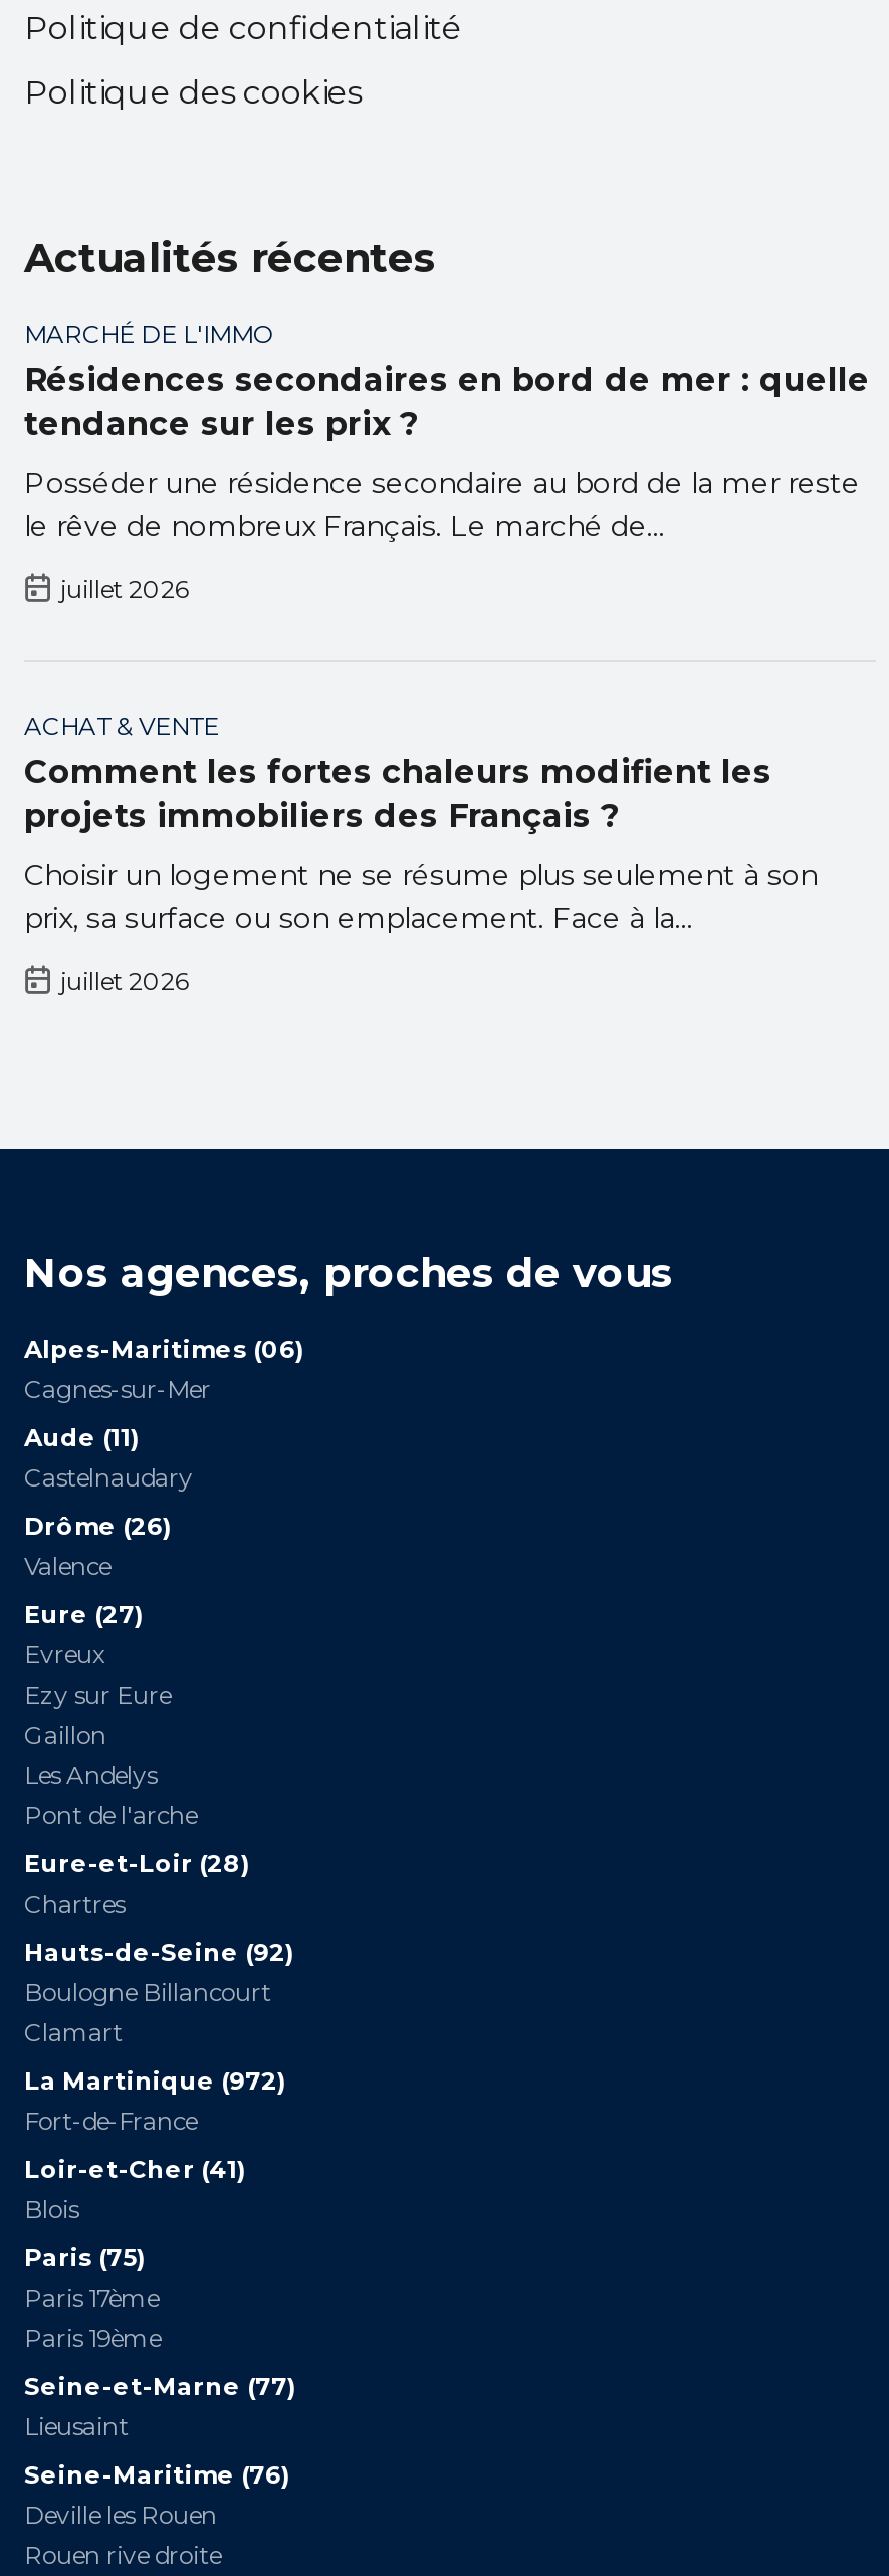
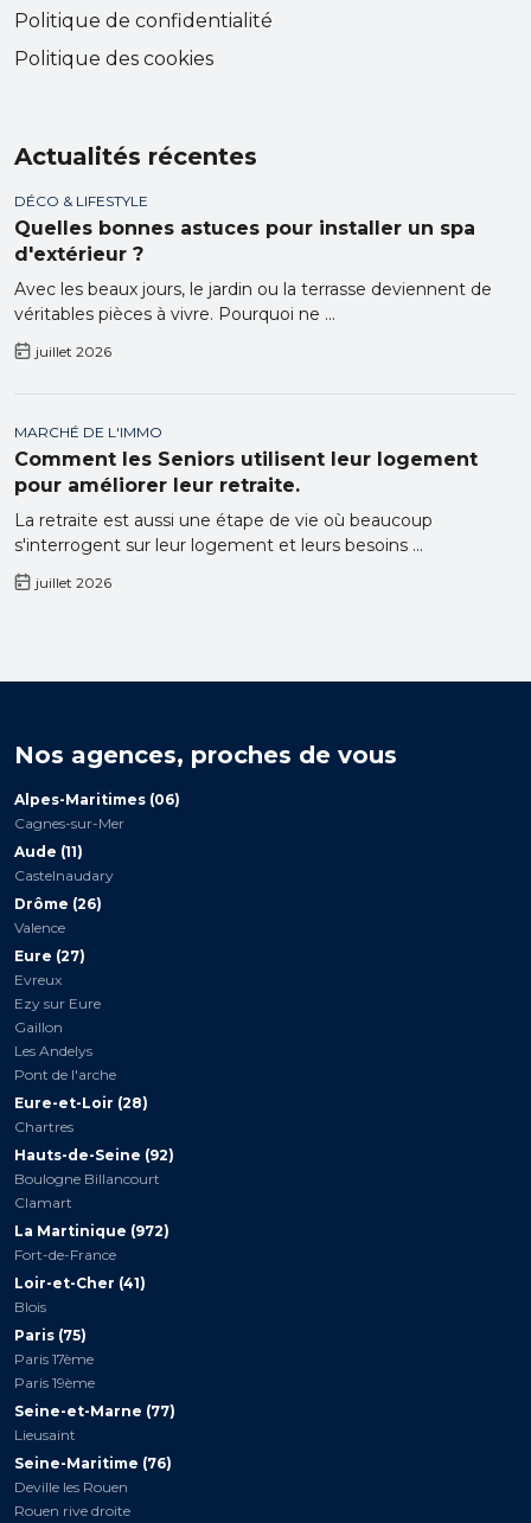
moved [24,319,275,349] -> [14,423,162,441]: MARCHÉ DE L'IMMO
[24,361,870,444] Résidences secondaires en bord de mer : quelle | tendance sur les prix ? -> [14,192,475,266] DÉCO & LIFESTYLE | Quelles bonnes astuces pour installer un spa | d'extérieur ?
[24,466,860,544] Posséder une résidence secondaire au bord de la mer reste | le rêve de nombreux Français. Le marché de... -> [14,279,492,325] Avec les beaux jours, le jardin ou la terrasse deviennent de | véritables pièces à vivre. Pourquoi ne ...
[24,711,771,836] ACHAT & VENTE | Comment les fortes chaleurs modifient les | projets immobiliers des Français ? -> [14,448,478,497] Comment les Seniors utilisent leur logement | pour améliorer leur retraite.
[24,858,818,936] Choisir un logement ne se résume plus seulement à son | prix, sa surface ou son emplacement. Face à la... -> [14,510,433,556] La retraite est aussi une étape de vie où beaucoup | s'interrogent sur leur logement et leurs besoins ...

